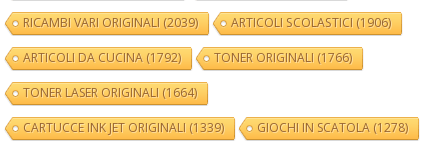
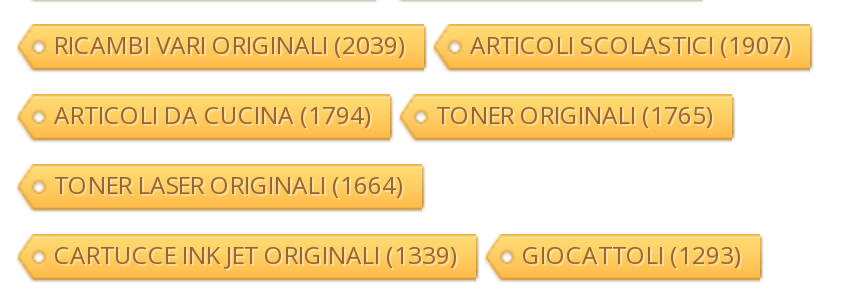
[231,14,391,31] ARTICOLI SCOLASTICI (1906) -> [470,27,790,61] ARTICOLI SCOLASTICI (1907)
[23,49,181,66] ARTICOLI DA CUCINA (1792) -> [54,97,370,131] ARTICOLI DA CUCINA (1794)
[214,49,352,66] TONER ORIGINALI (1766) -> [436,97,712,131] TONER ORIGINALI (1765)
[257,119,408,136] GIOCHI IN SCATOLA (1278) -> [522,237,740,271] GIOCATTOLI (1293)

